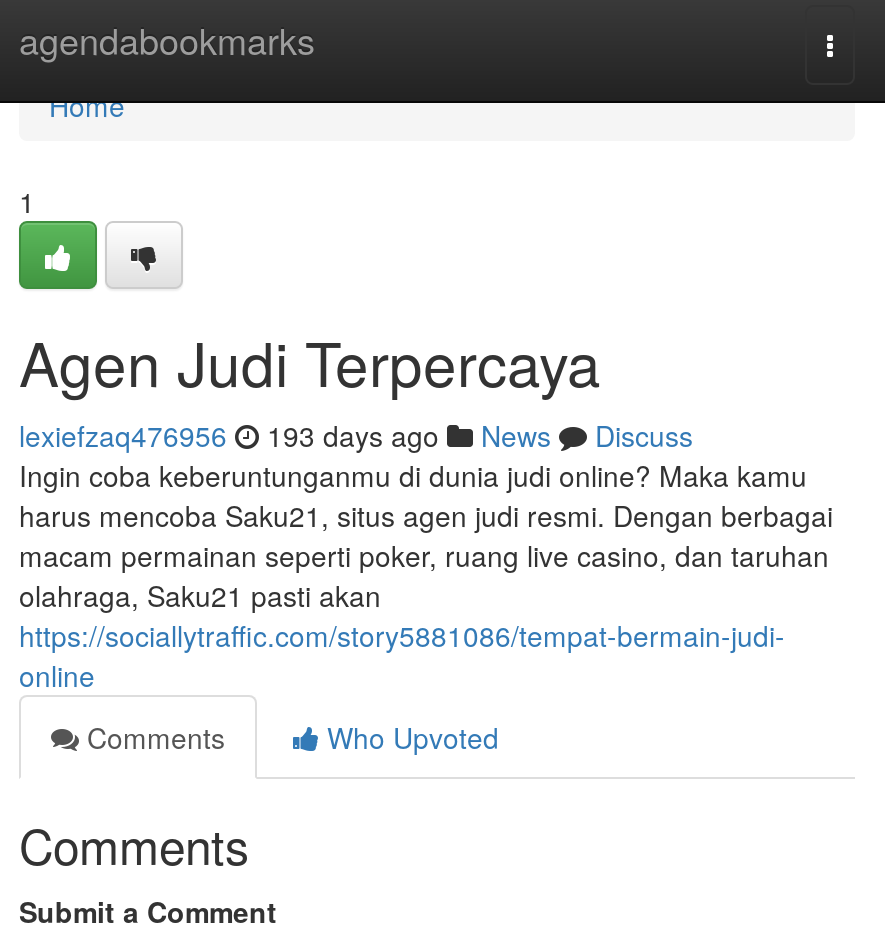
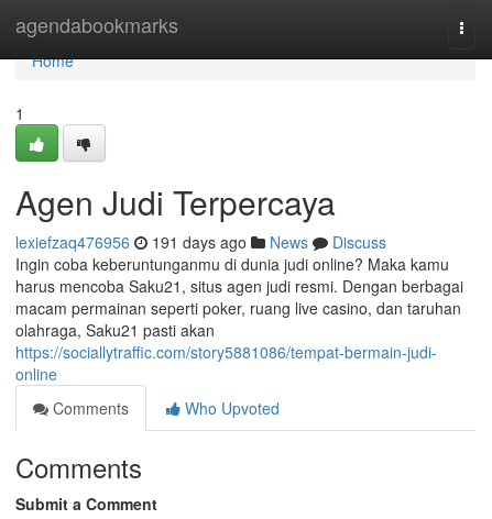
[19,415,693,455] lexiefzaq476956 193 days ago News Discuss -> [15,231,386,253] lexiefzaq476956 191 days ago News Discuss

